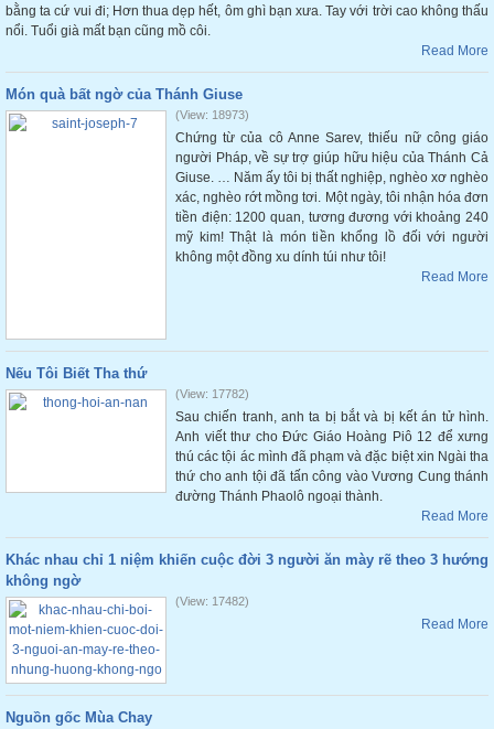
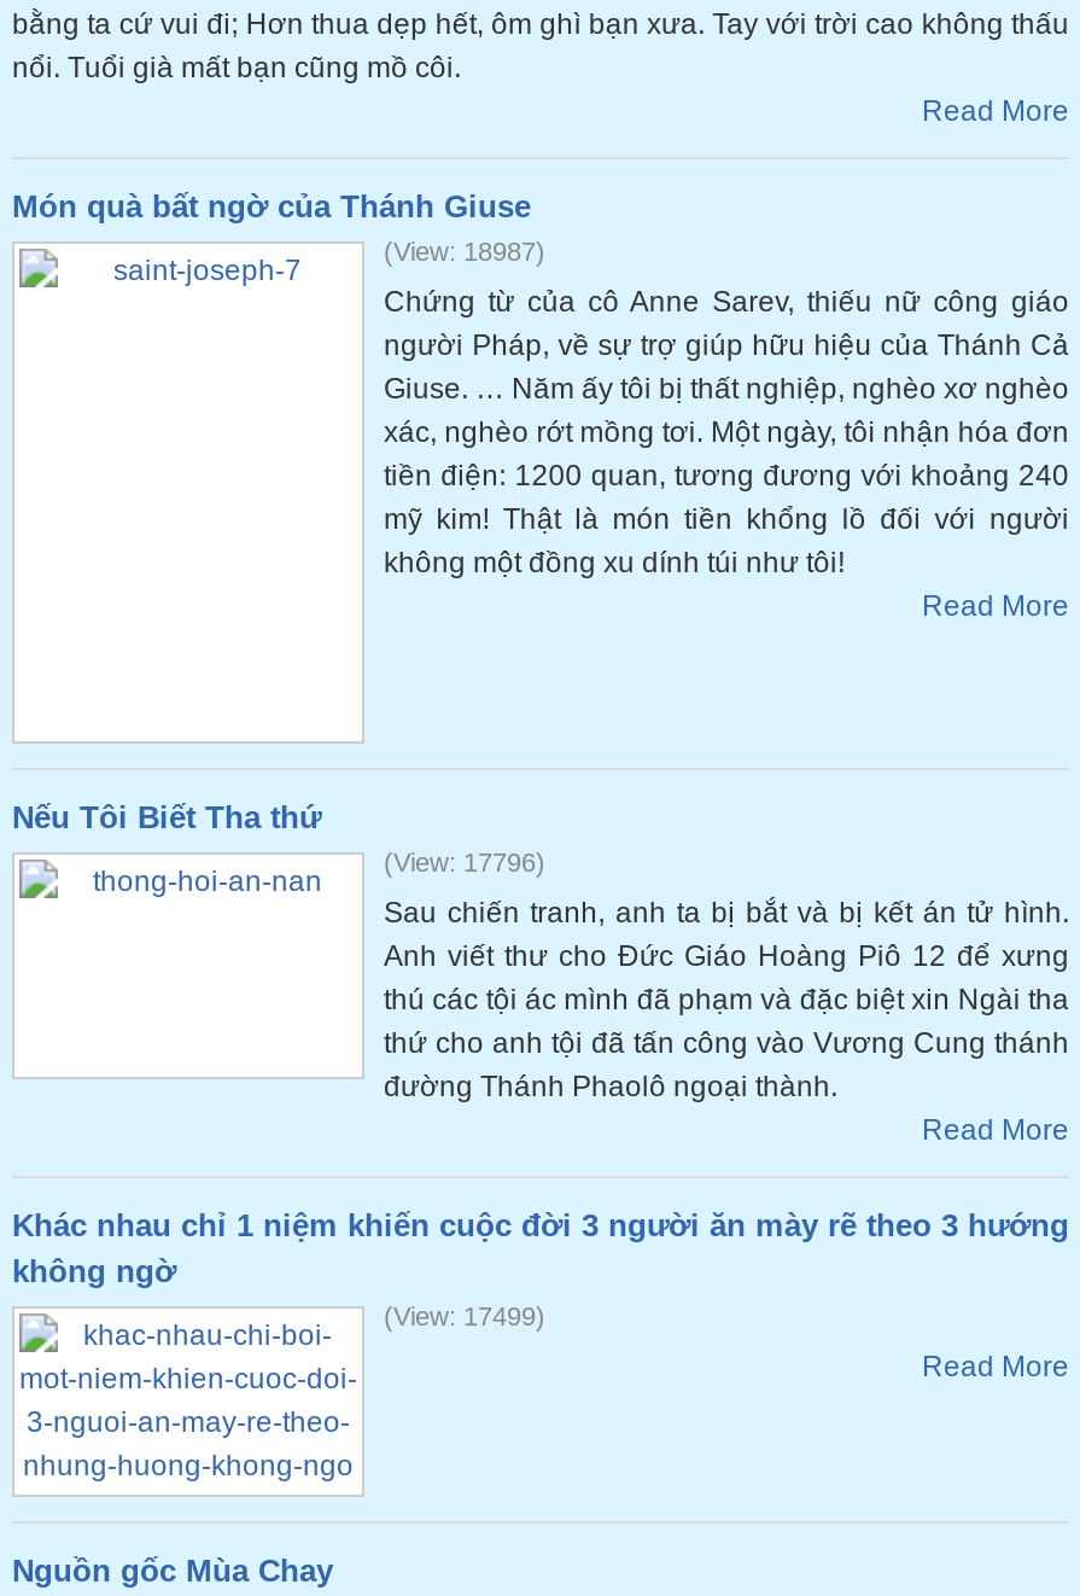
[175,108,249,121] (View: 18973) -> [384,237,545,266] (View: 18987)
[175,387,249,400] (View: 17782) -> [384,847,545,876] (View: 17796)
[175,594,249,608] (View: 17482) -> [384,1301,545,1330] (View: 17499)

